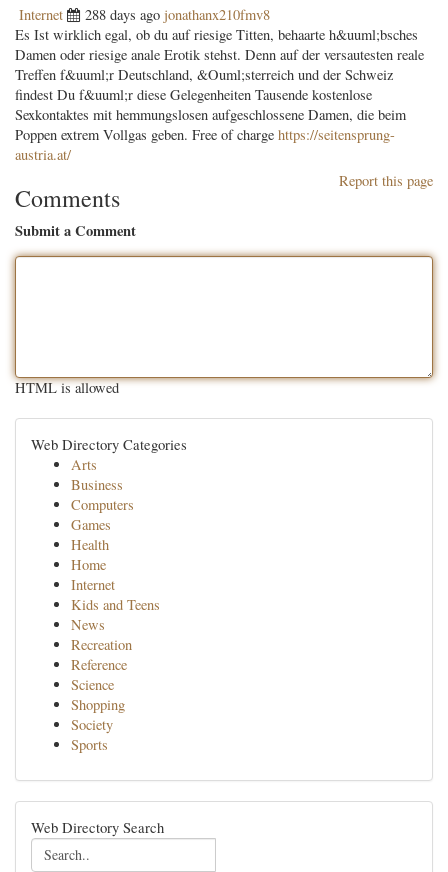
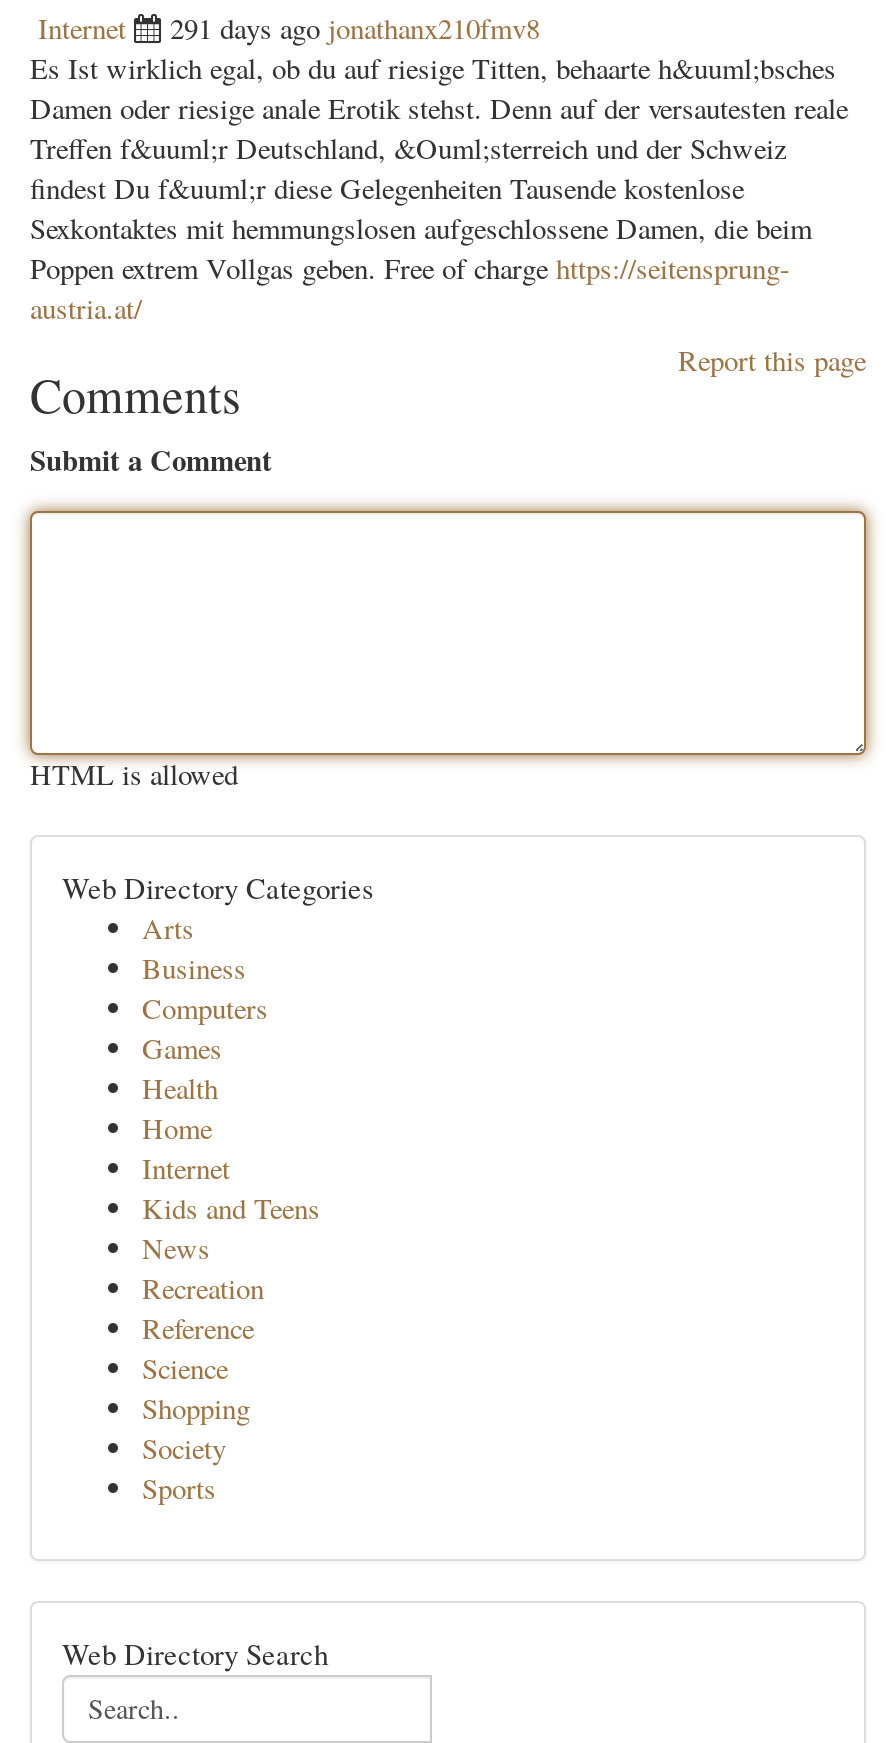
[85,5,270,24] 288 days ago jonathanx210fmv8 -> [170,9,540,47] 291 days ago jonathanx210fmv8

